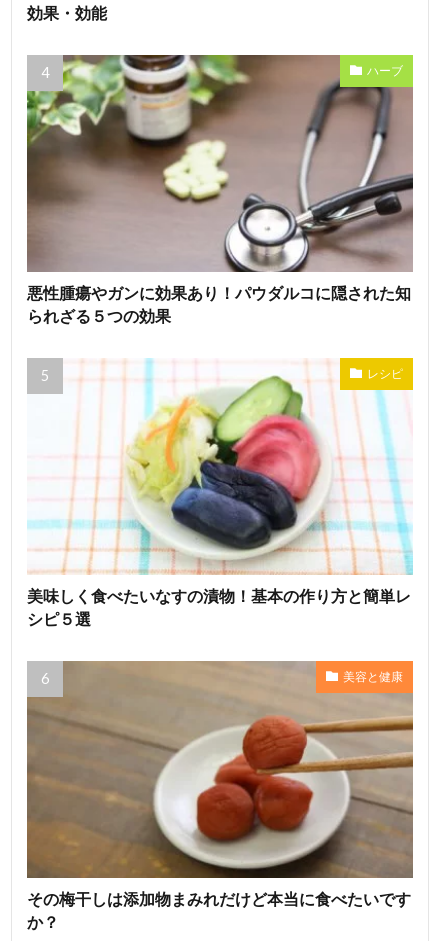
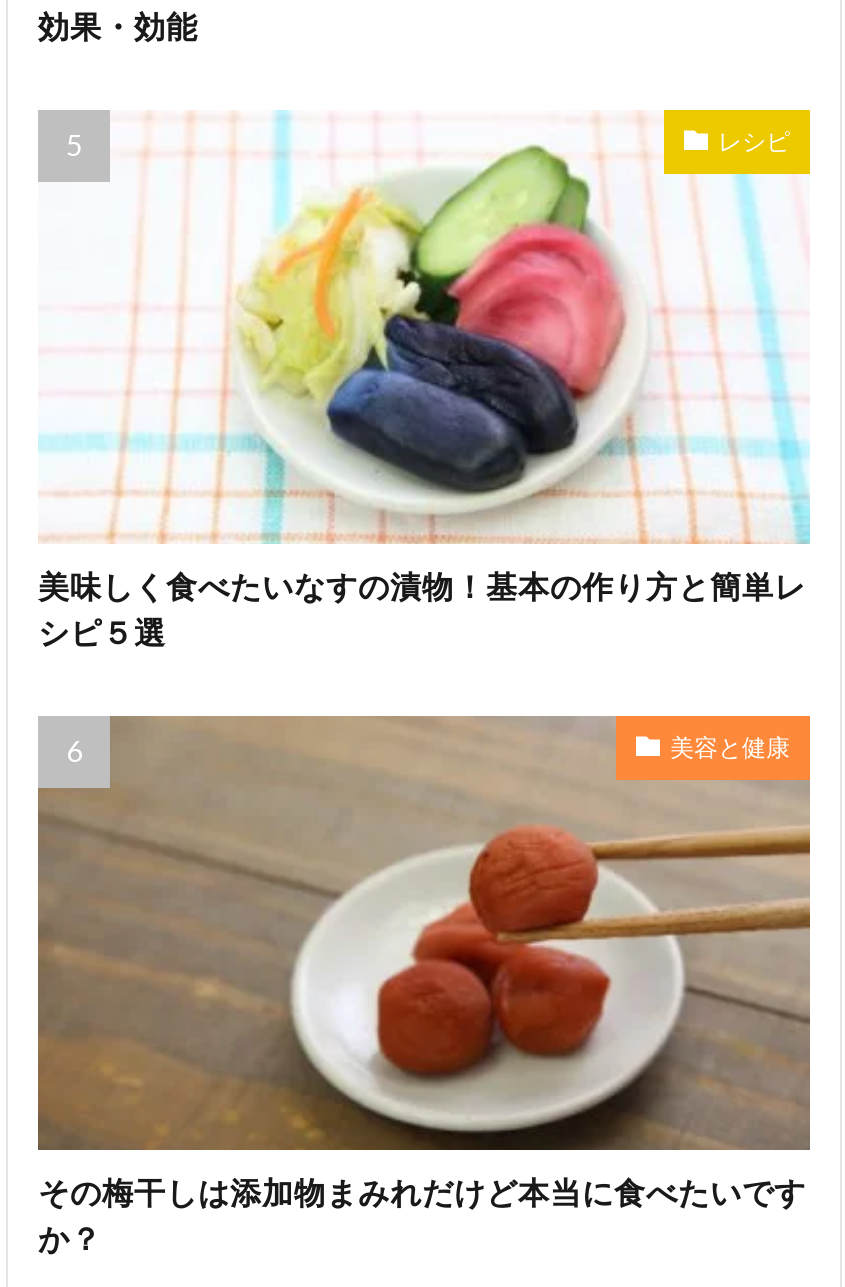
[26,54,414,273] [image] | ハーブ -> none
[27,284,411,325] 悪性腫瘍やガンに効果あり！パウダルコに隠された知 | られざる５つの効果 -> none

